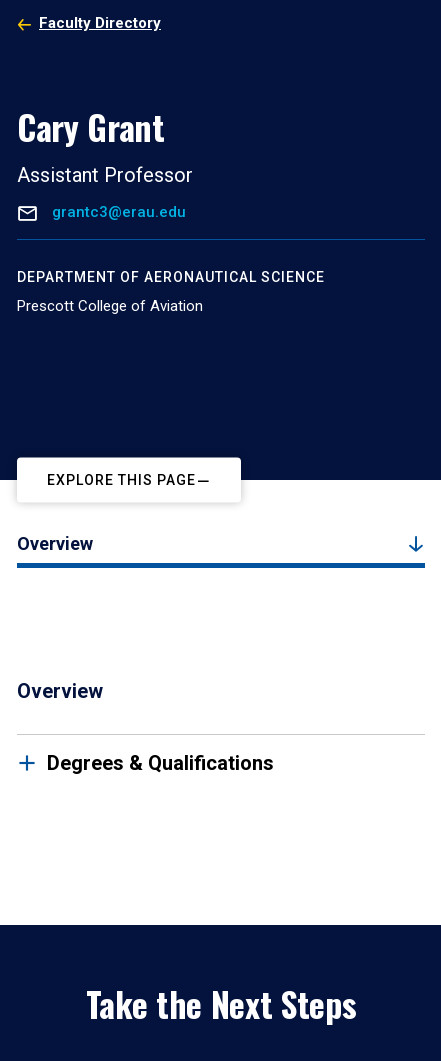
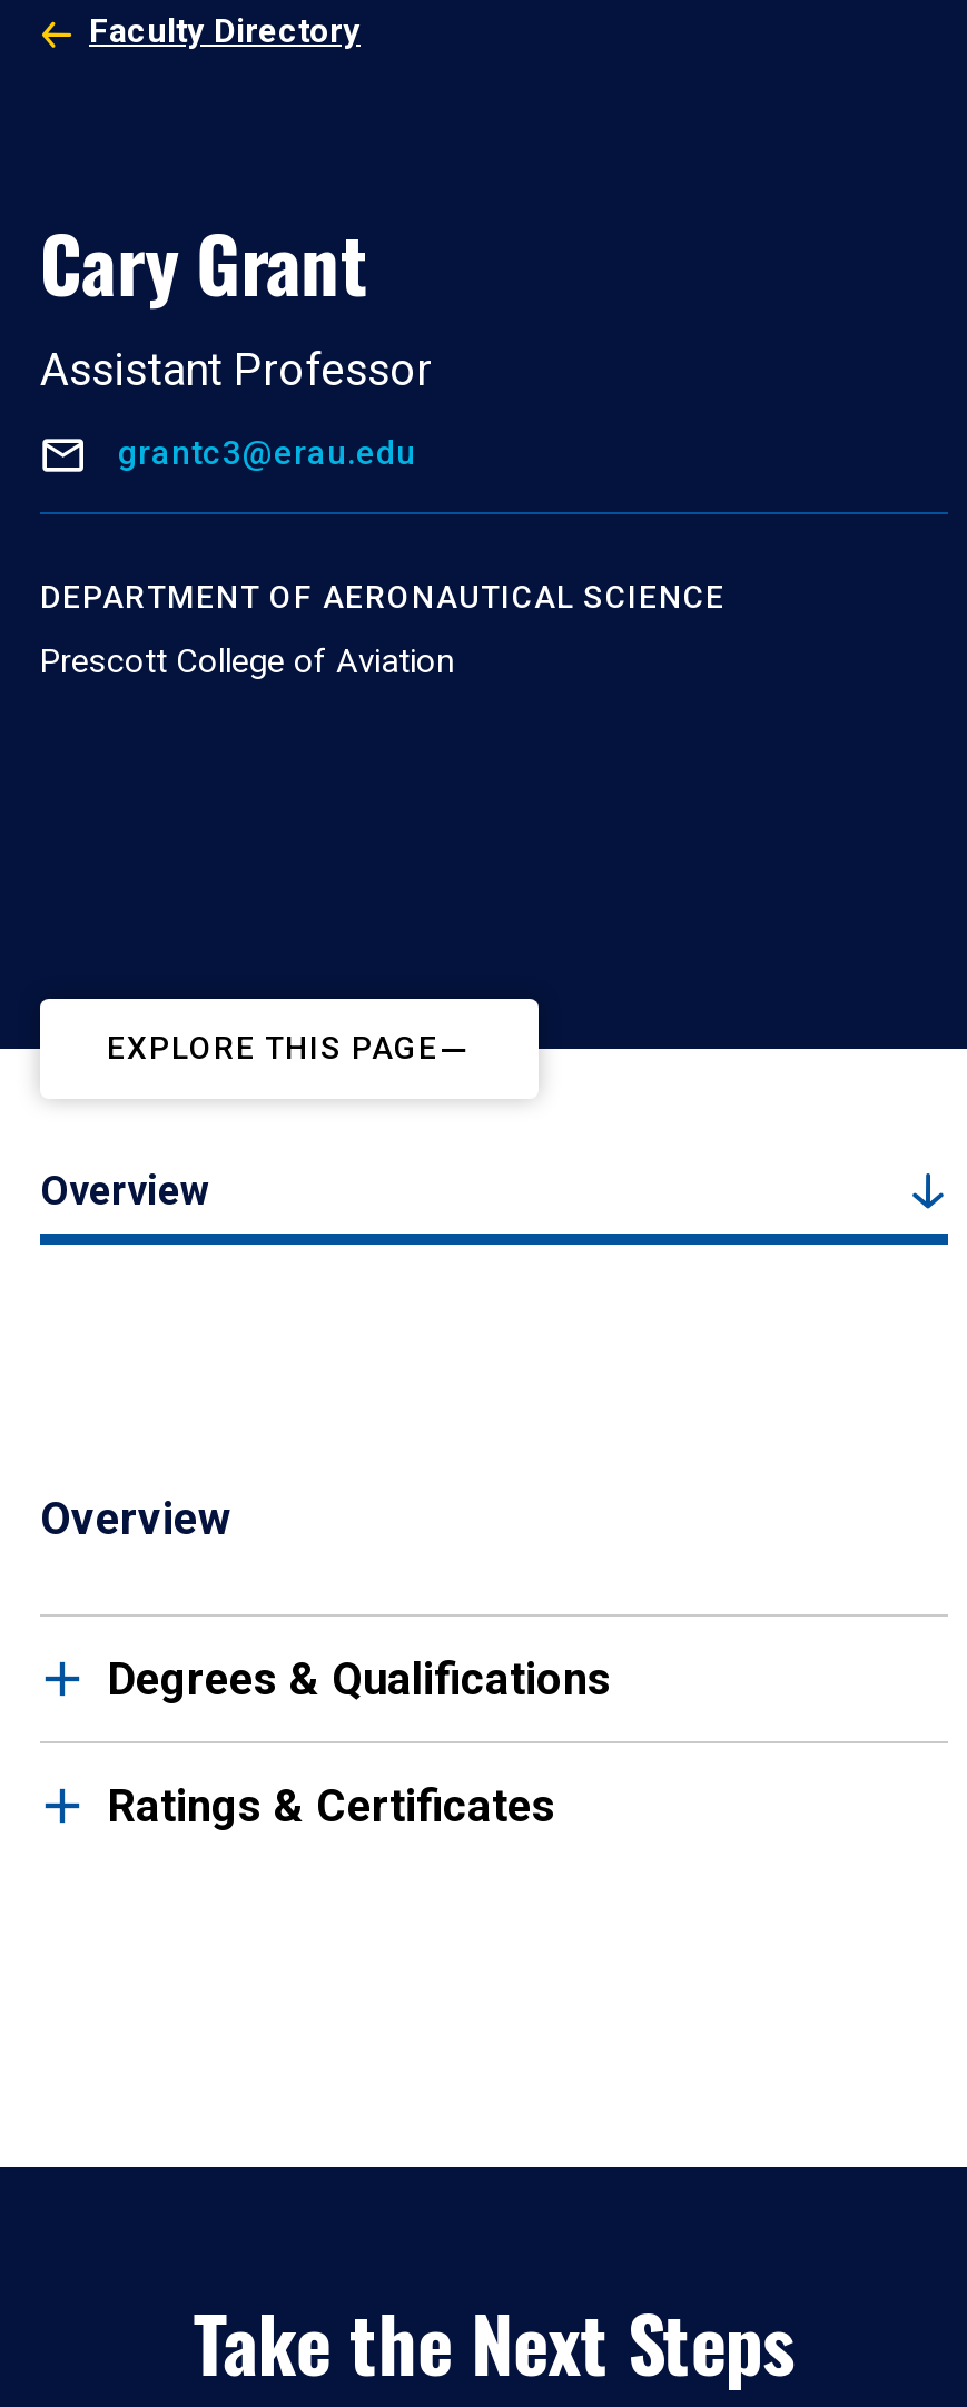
none -> [107,1779,556,1833] Ratings & Certificates

